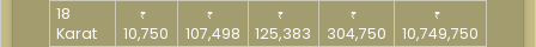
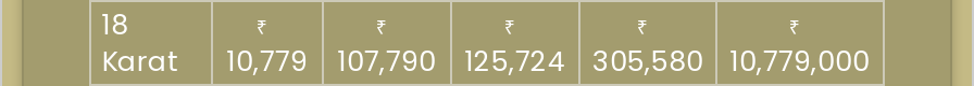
[124,23,169,43] 10,750 -> [227,42,307,79] 10,779
[185,23,240,43] 107,498 -> [338,42,436,79] 107,790
[255,23,312,43] 125,383 -> [465,42,565,79] 125,724
[327,23,386,43] 304,750 -> [592,42,703,79] 305,580
[402,23,478,43] 10,749,750 -> [730,42,869,79] 10,779,000

